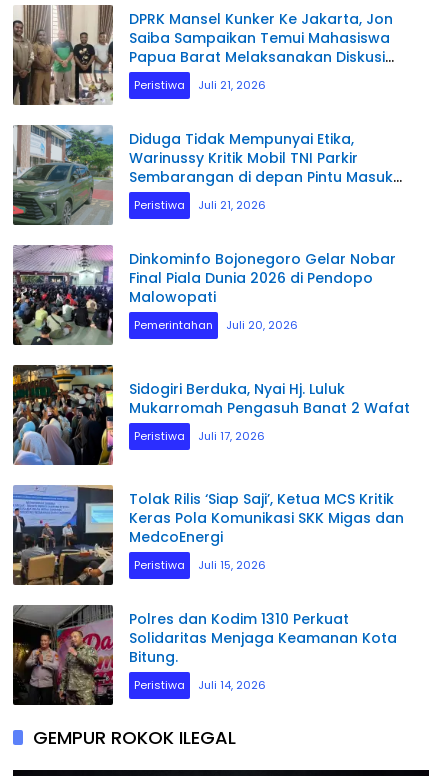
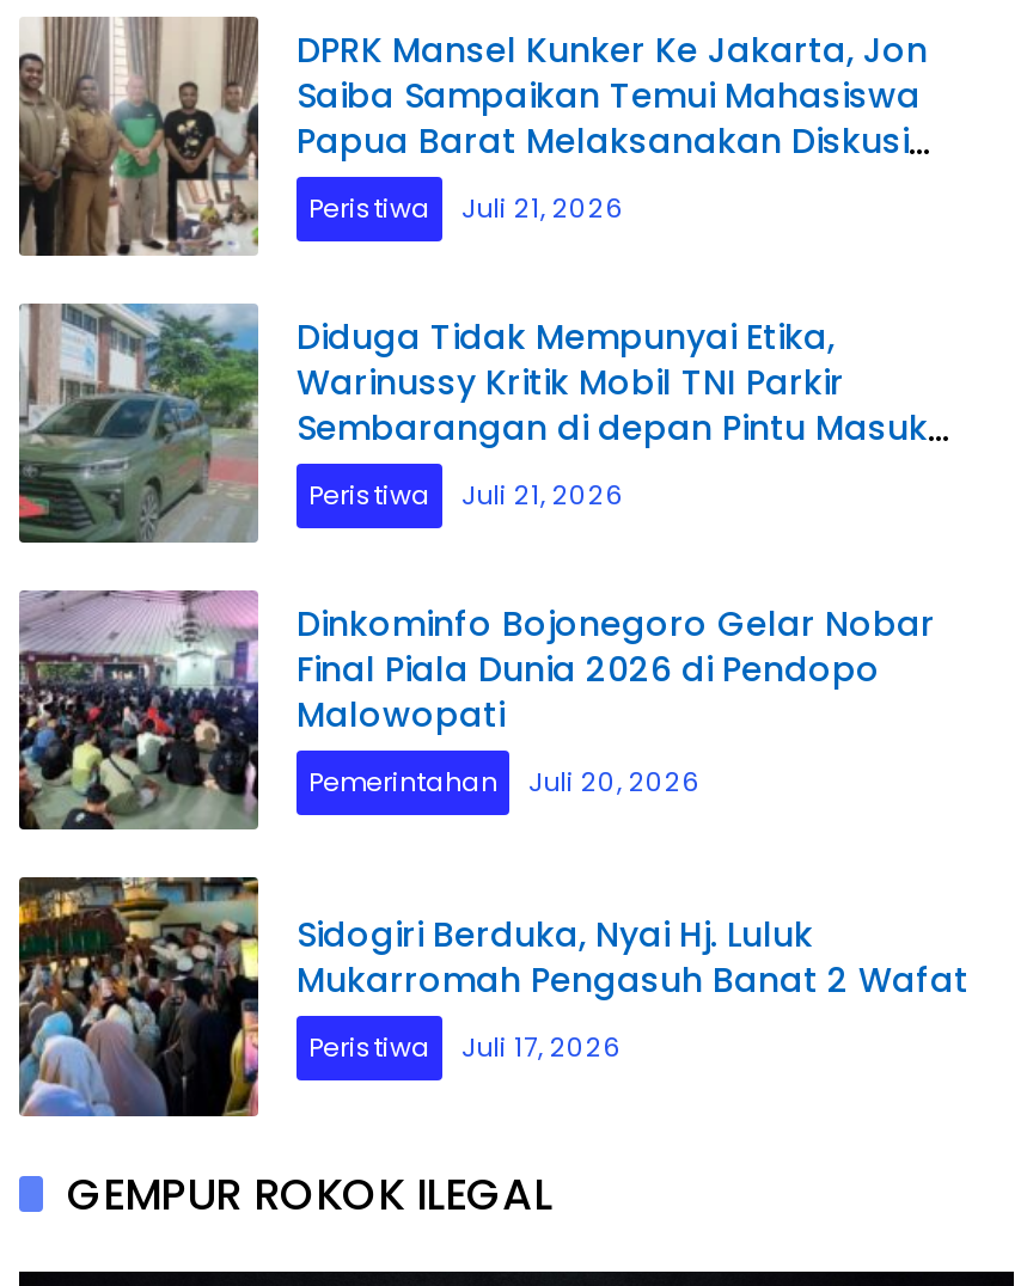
[13,485,404,693] [image] | Tolak Rilis ‘Siap Saji’, Ketua MCS Kritik | Keras Pola Komunikasi SKK Migas dan | MedcoEnergi | Peristiwa | Juli 15, 2026 | Polres dan Kodim 1310 Perkuat | Solidaritas Menjaga Keamanan Kota | Bitung. | Peristiwa | Juli 14, 2026 -> none
[13,605,114,706] [image] -> none

